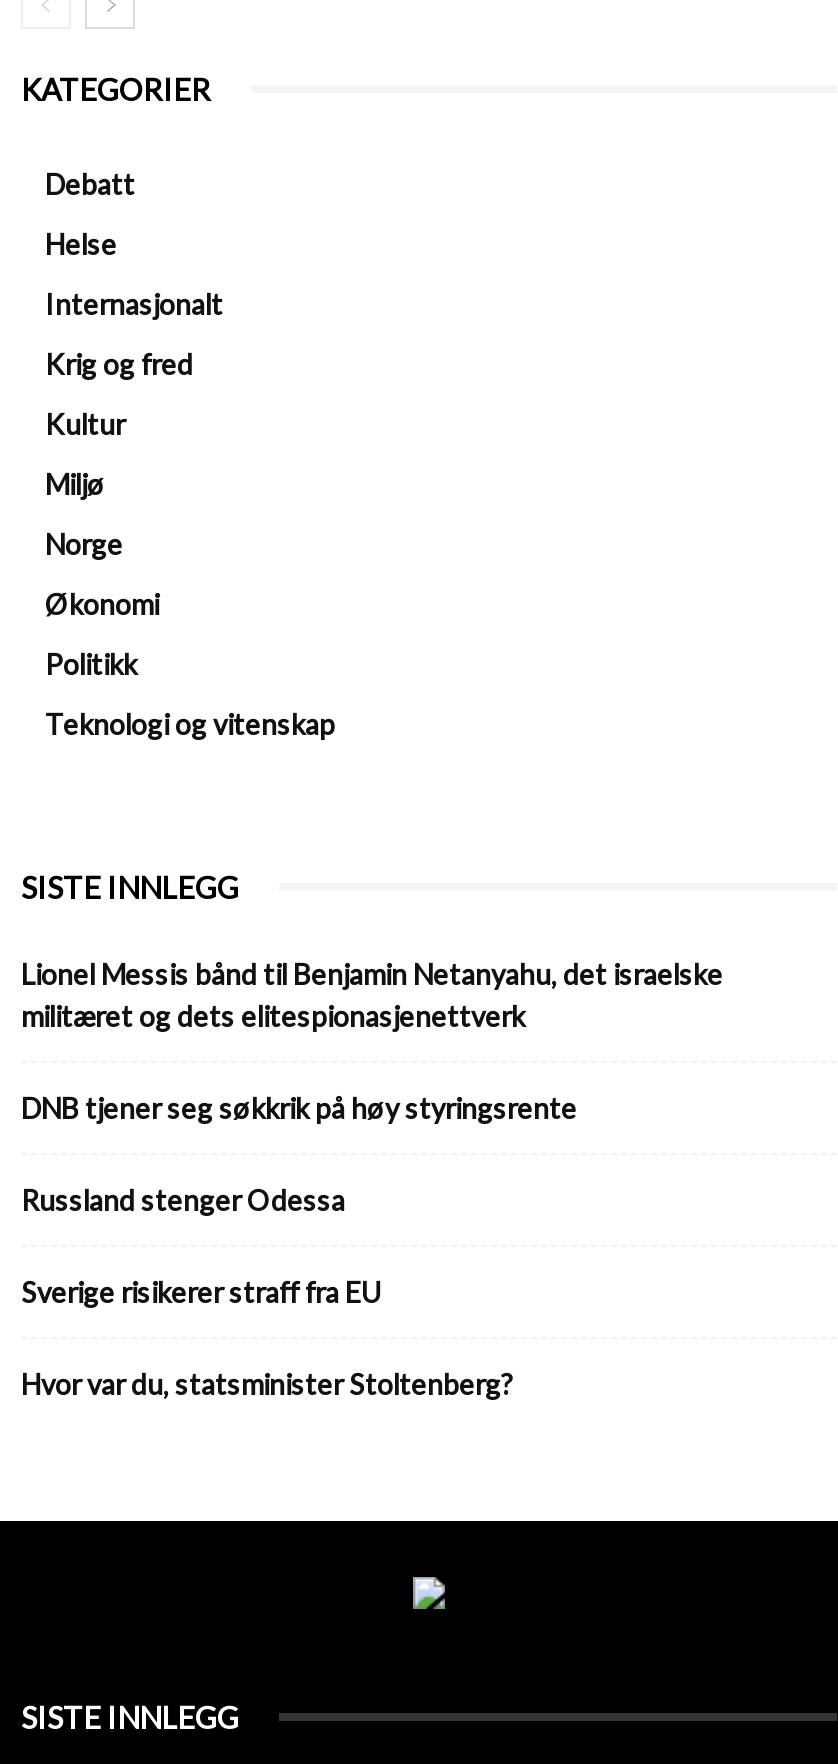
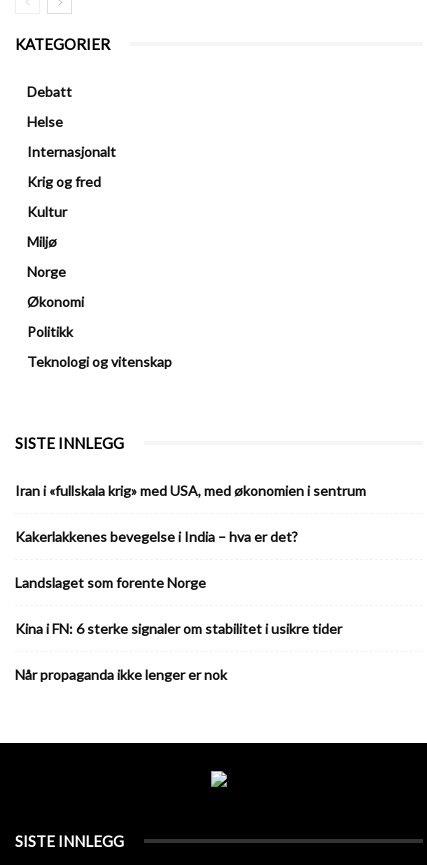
[21,956,723,1032] Lionel Messis bånd til Benjamin Netanyahu, det israelske | militæret og dets elitespionasjenettverk -> [15,482,366,499] Iran i «fullskala krig» med USA, med økonomien i sentrum
[21,1090,577,1124] DNB tjener seg søkkrik på høy styringsrente -> [15,528,298,545] Kakerlakkenes bevegelse i India – hva er det?
[21,1182,345,1216] Russland stenger Odessa -> [15,574,206,591] Landslaget som forente Norge
[21,1274,381,1308] Sverige risikerer straff fra EU -> [15,620,342,637] Kina i FN: 6 sterke signaler om stabilitet i usikre tider
[21,1366,513,1400] Hvor var du, statsminister Stoltenberg? -> [15,666,227,683] Når propaganda ikke lenger er nok

